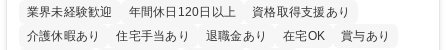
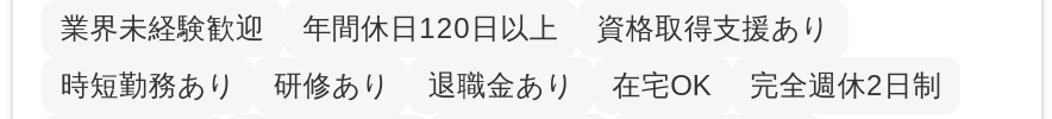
[27,29,190,43] 介護休暇あり | 住宅手当あり -> [61,69,390,102] 時短勤務あり | 研修あり
[341,29,390,43] 賞与あり -> [750,69,942,102] 完全週休2日制

